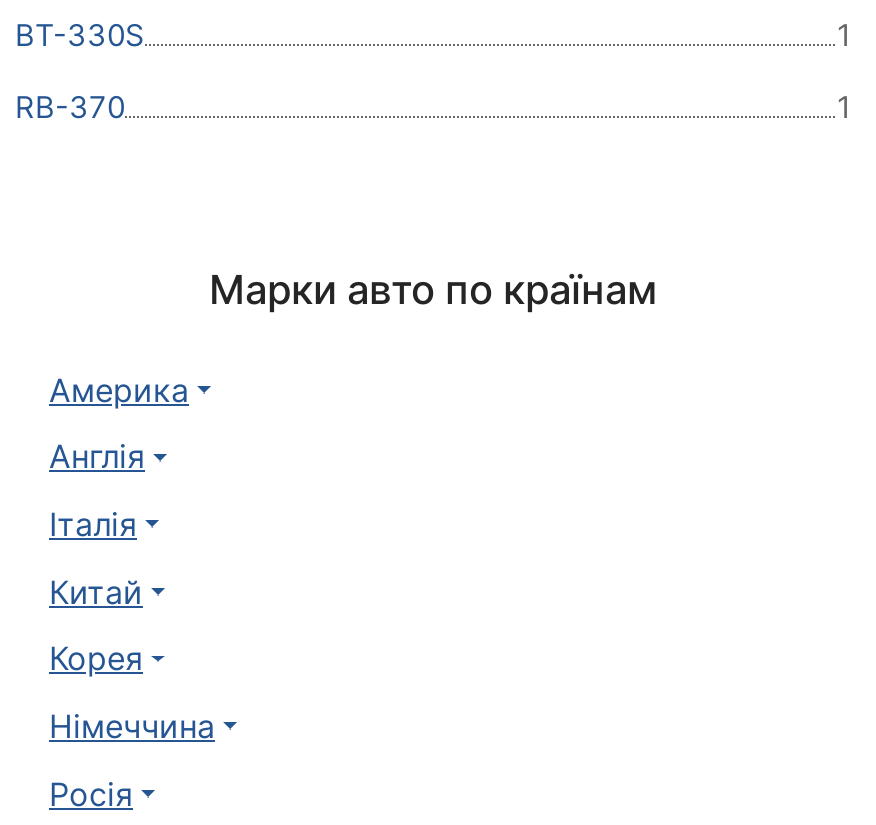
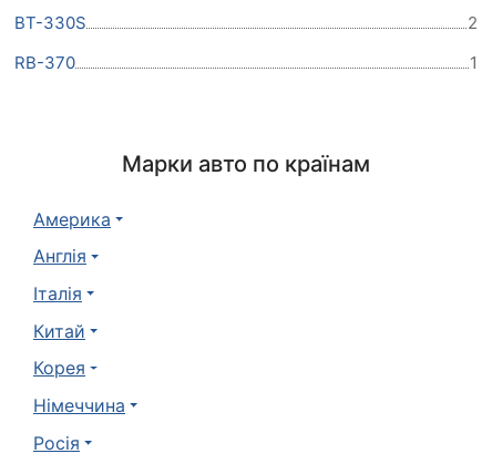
[837,16,851,54] 1 -> [468,12,478,33] 2

